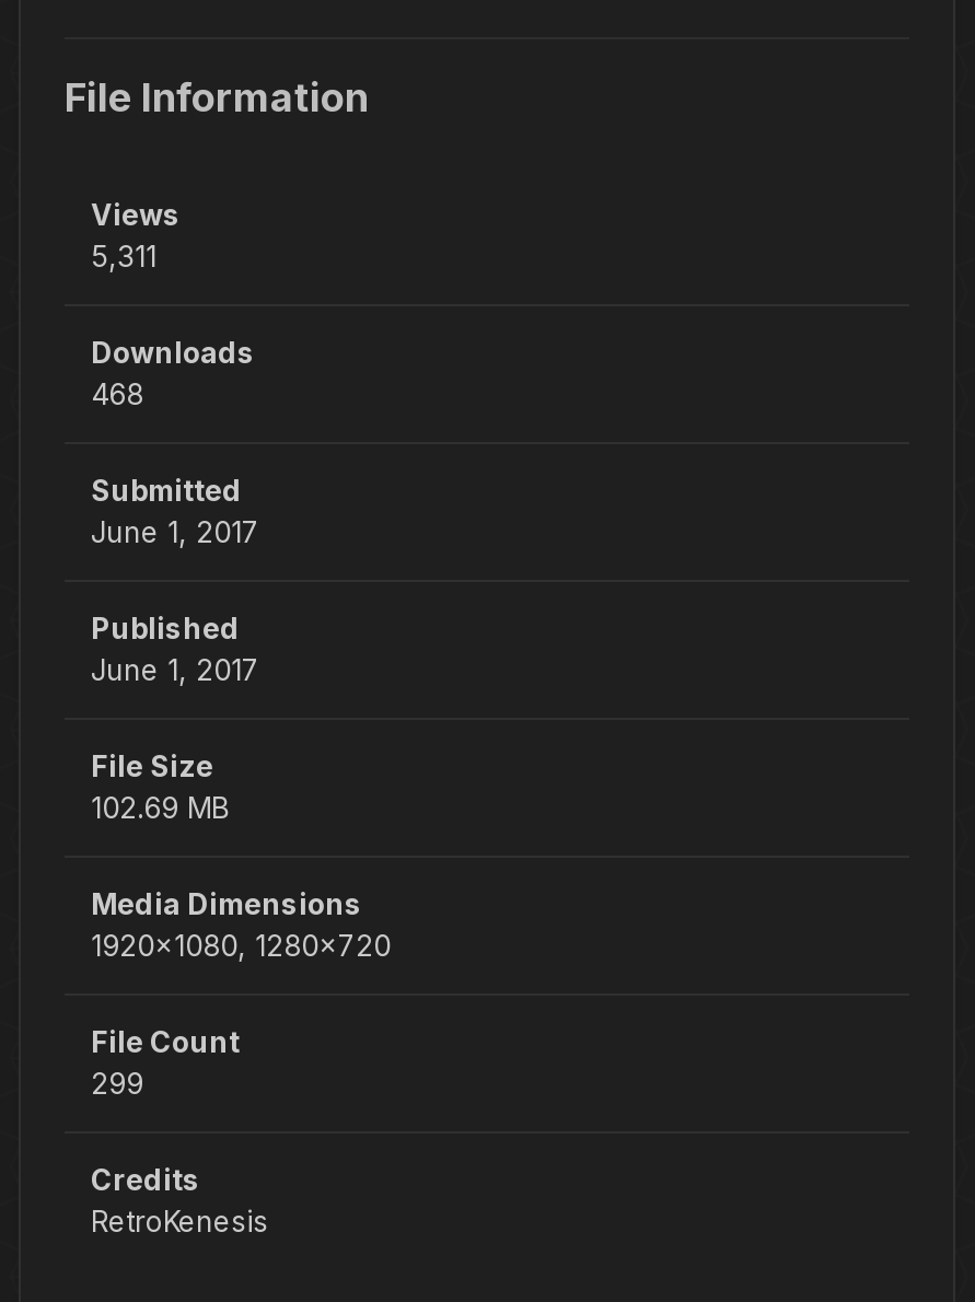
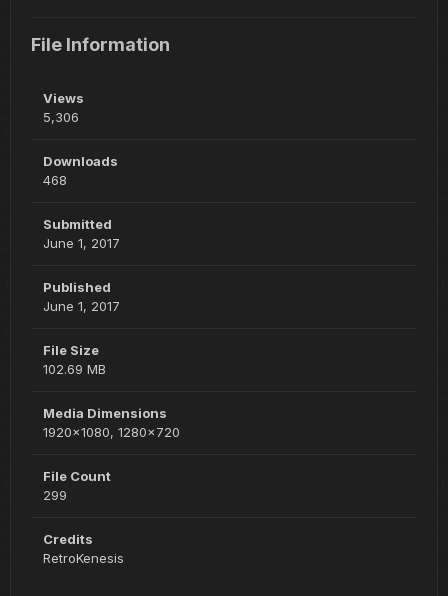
[91,239,156,274] 5,311 -> [43,109,79,125] 5,306

